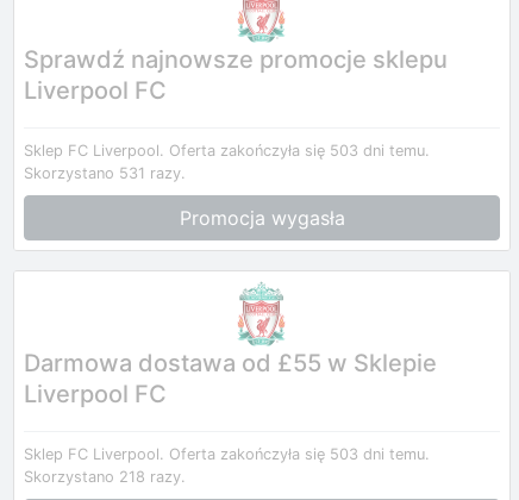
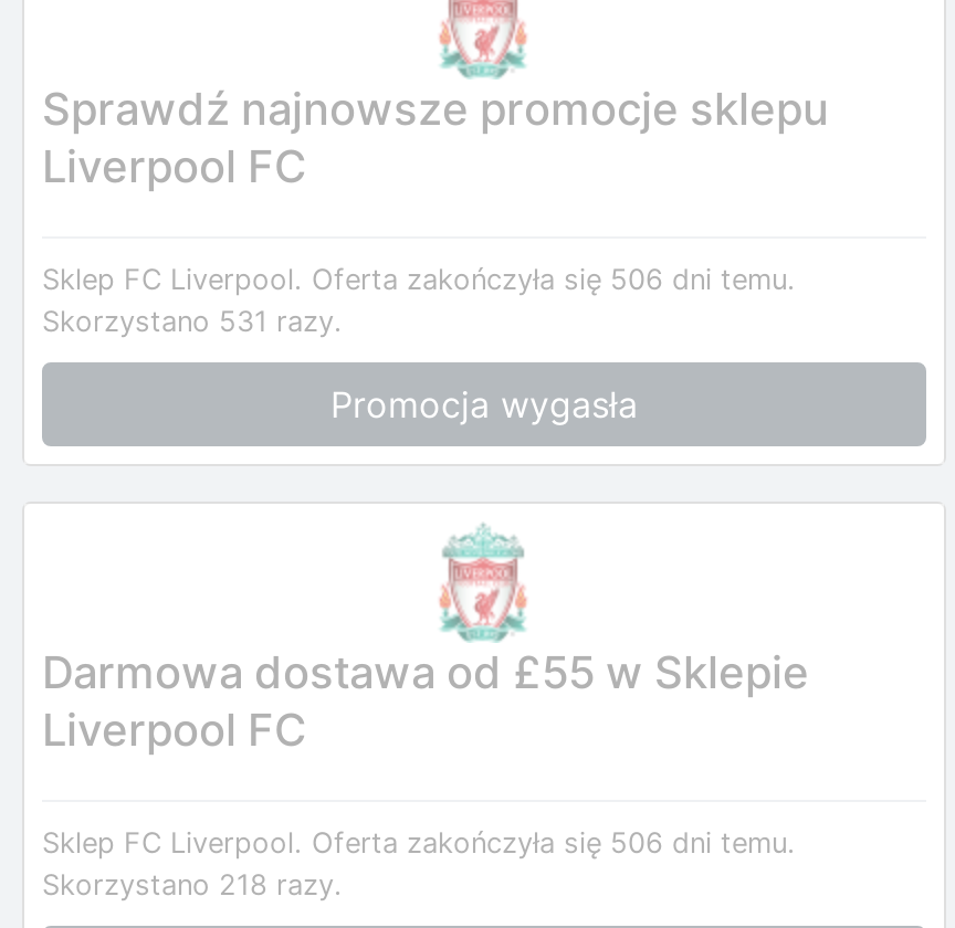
[24,142,430,160] Sklep FC Liverpool. Oferta zakończyła się 503 dni temu. -> [42,264,796,297] Sklep FC Liverpool. Oferta zakończyła się 506 dni temu.
[24,446,430,464] Sklep FC Liverpool. Oferta zakończyła się 503 dni temu. -> [42,827,796,860] Sklep FC Liverpool. Oferta zakończyła się 506 dni temu.

